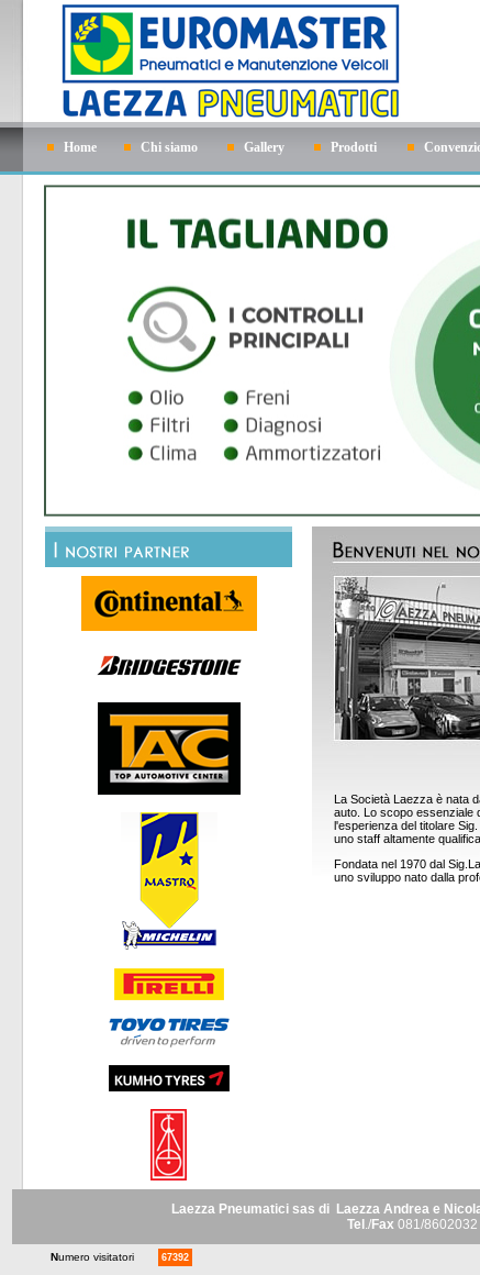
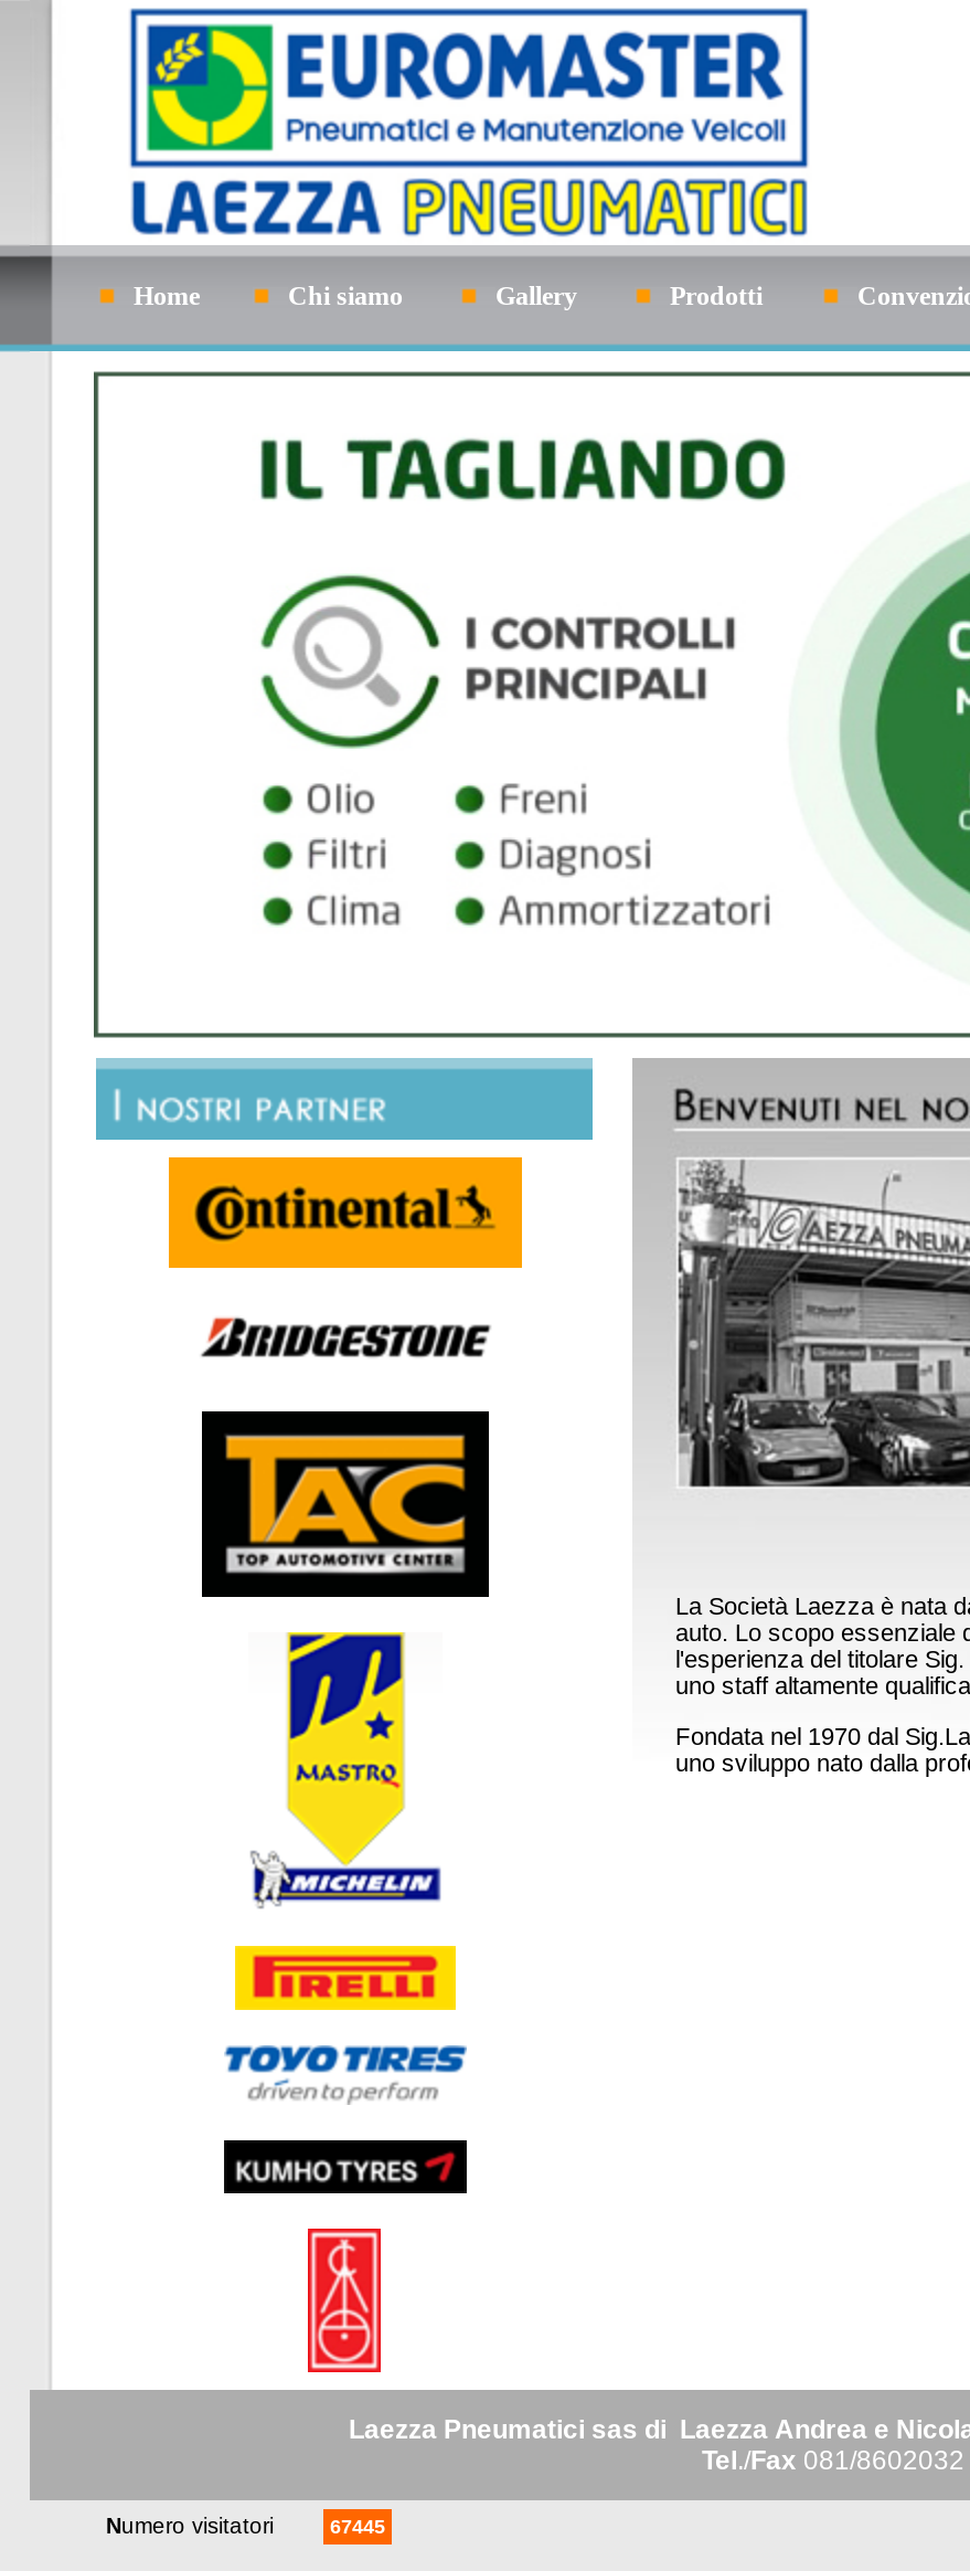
[161,1252,189,1263] 67392 -> [330,2516,385,2538] 67445

